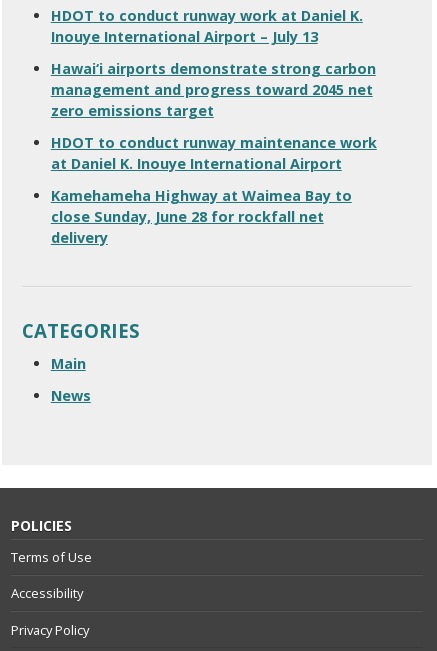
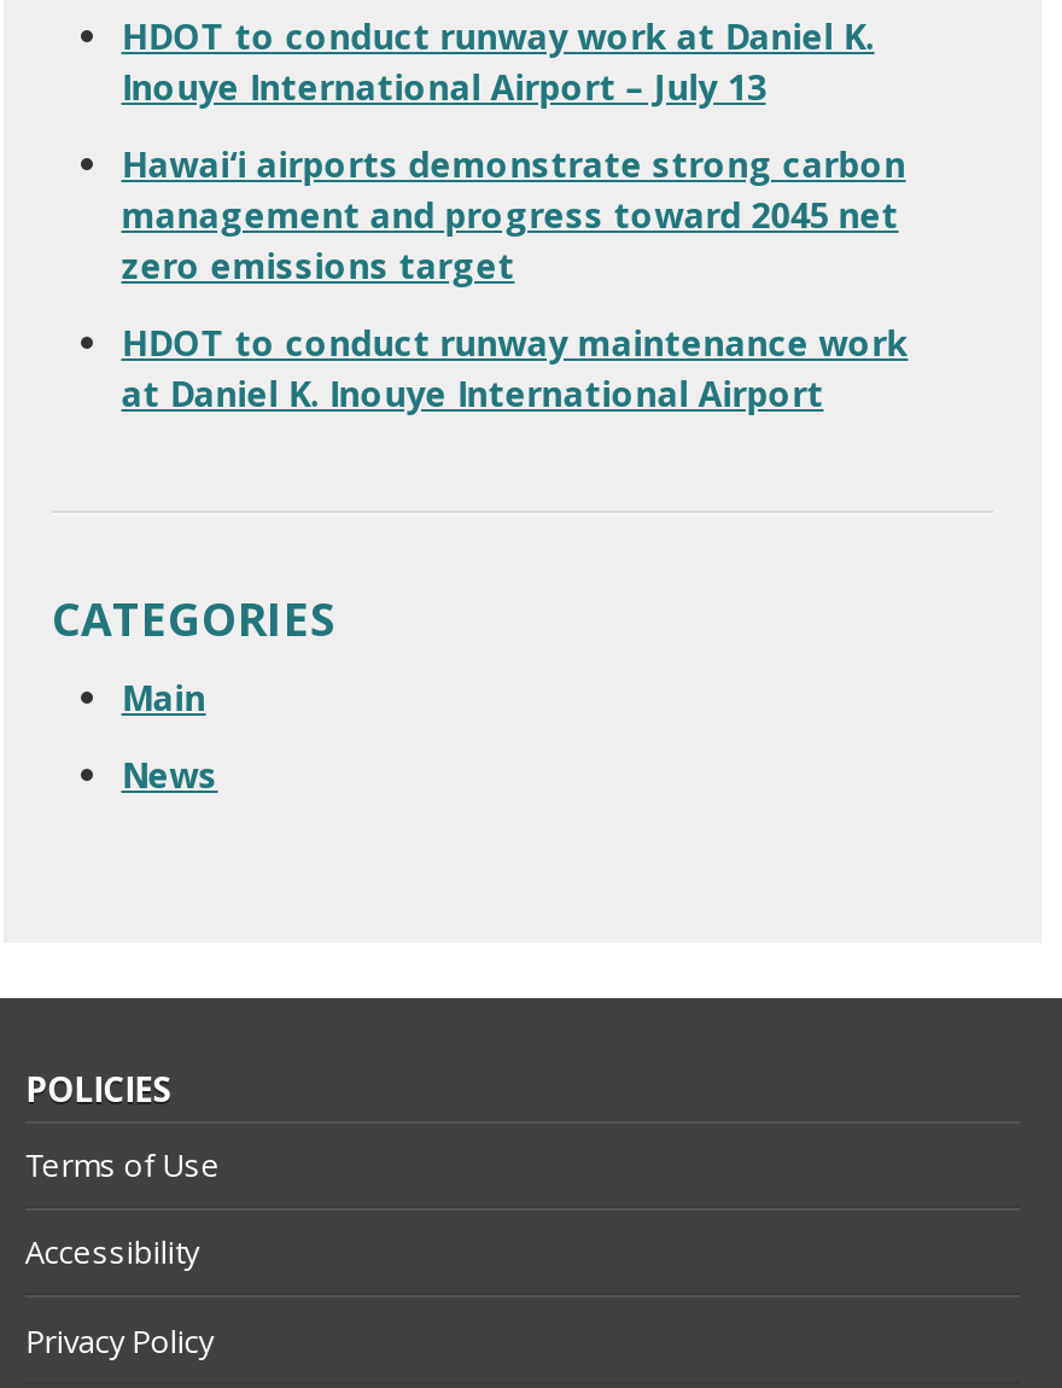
[51,186,352,247] Kamehameha Highway at Waimea Bay to | close Sunday, June 28 for rockfall net | delivery -> none

